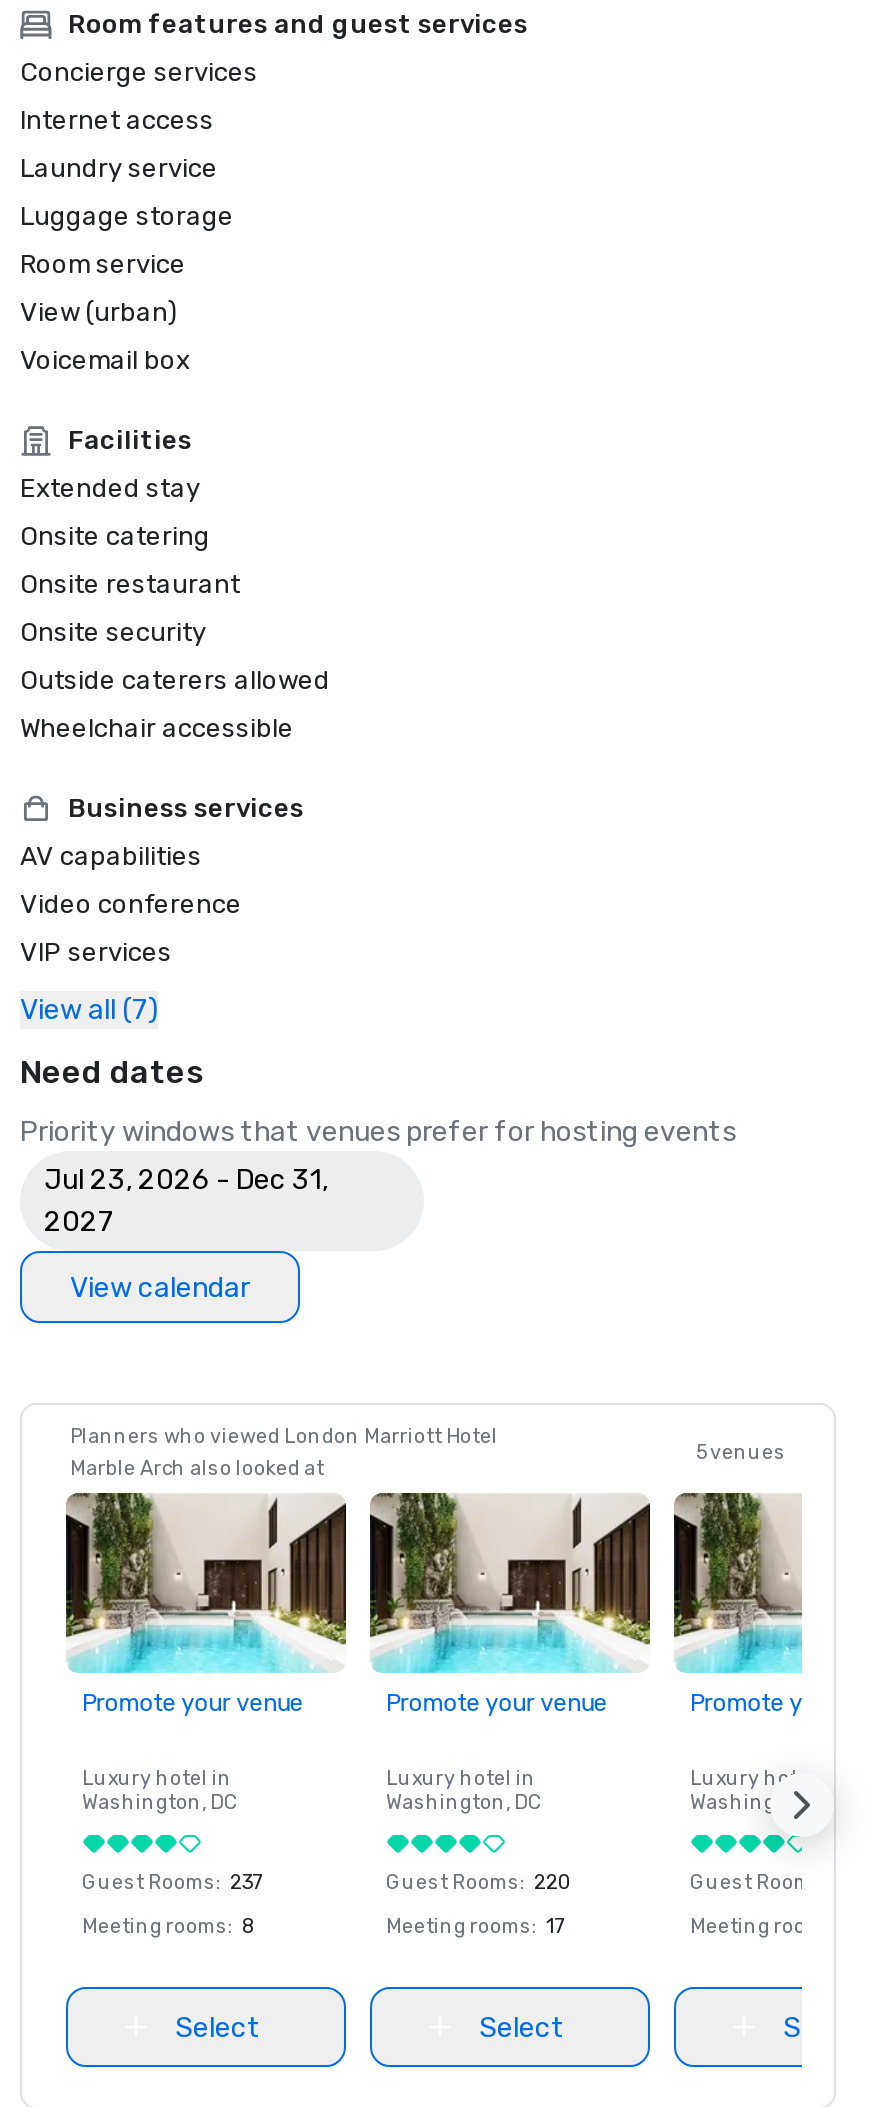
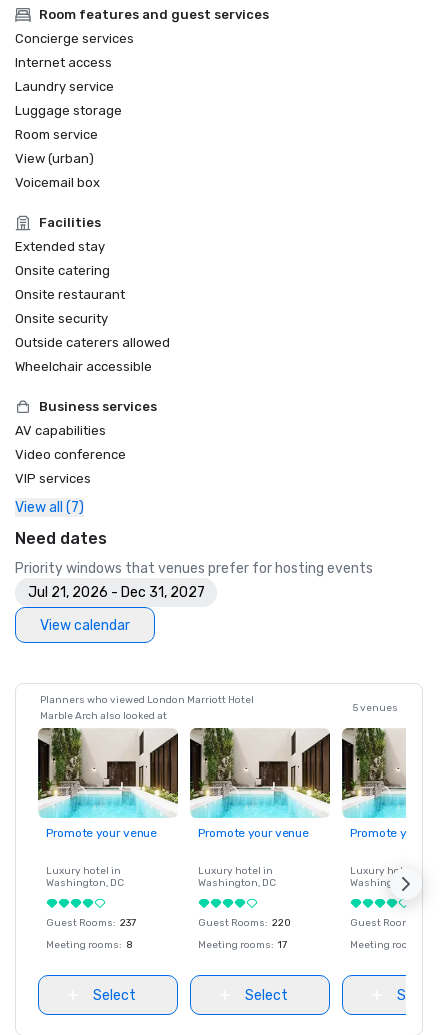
[44,1163,328,1239] Jul 23, 2026 - Dec 31, | 2027 -> [27,584,204,601] Jul 21, 2026 - Dec 31, 2027

